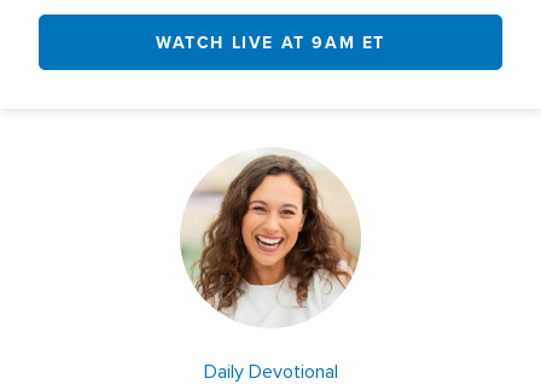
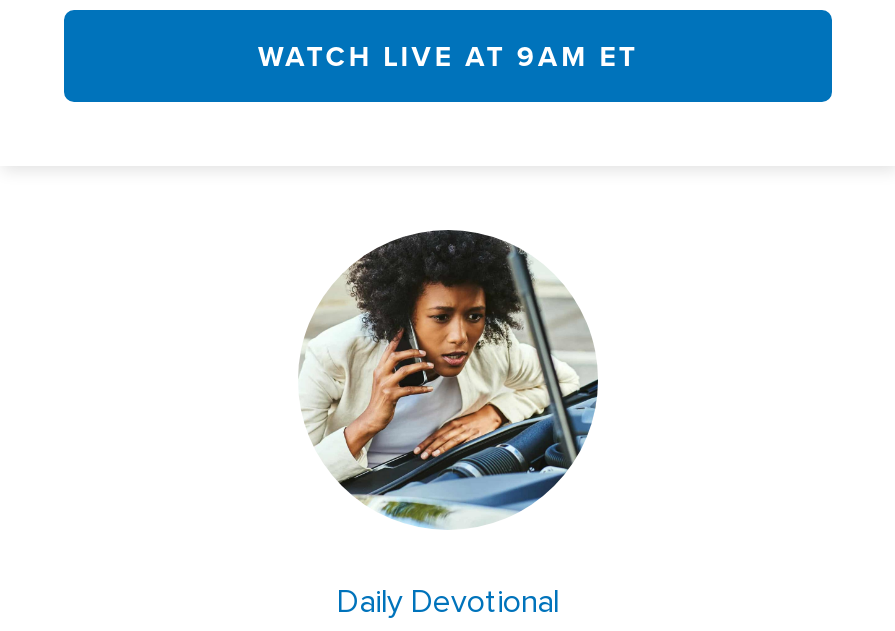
[180,147,360,326] [image] -> [300,228,600,528] [image]

